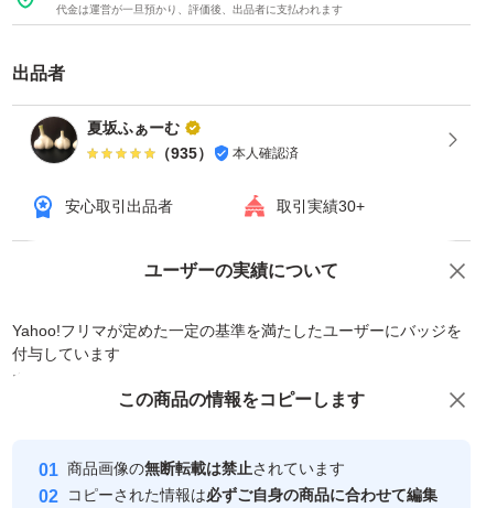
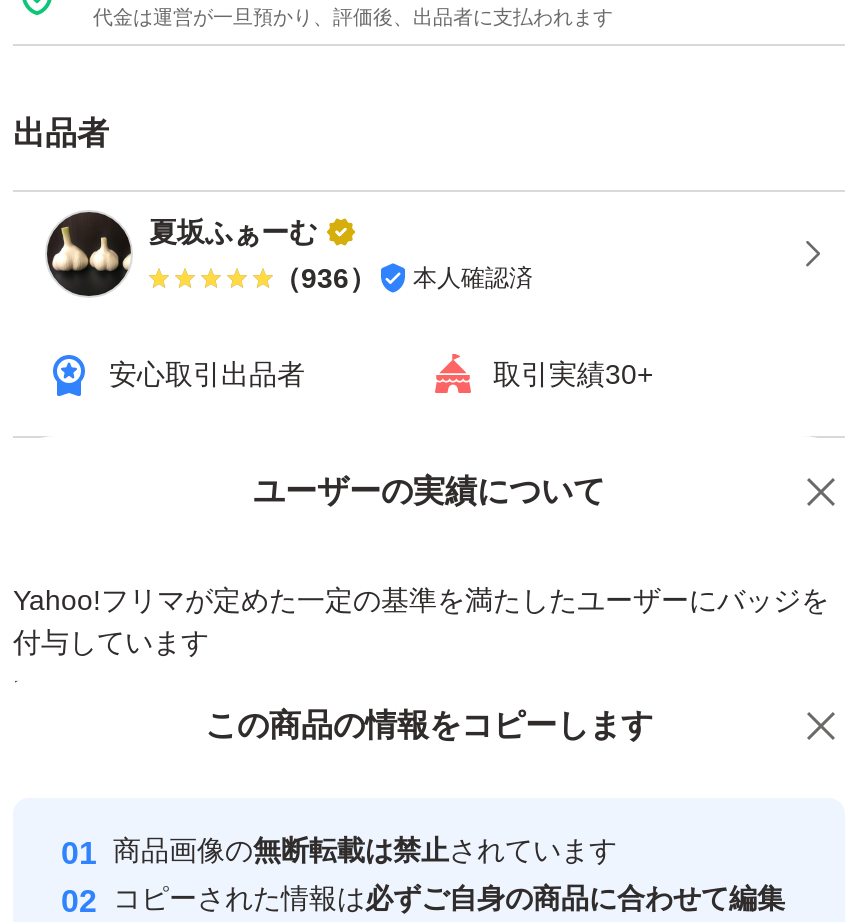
[155,144,299,162] （935） 本人確認済 -> [273,262,533,294] （936） 本人確認済

